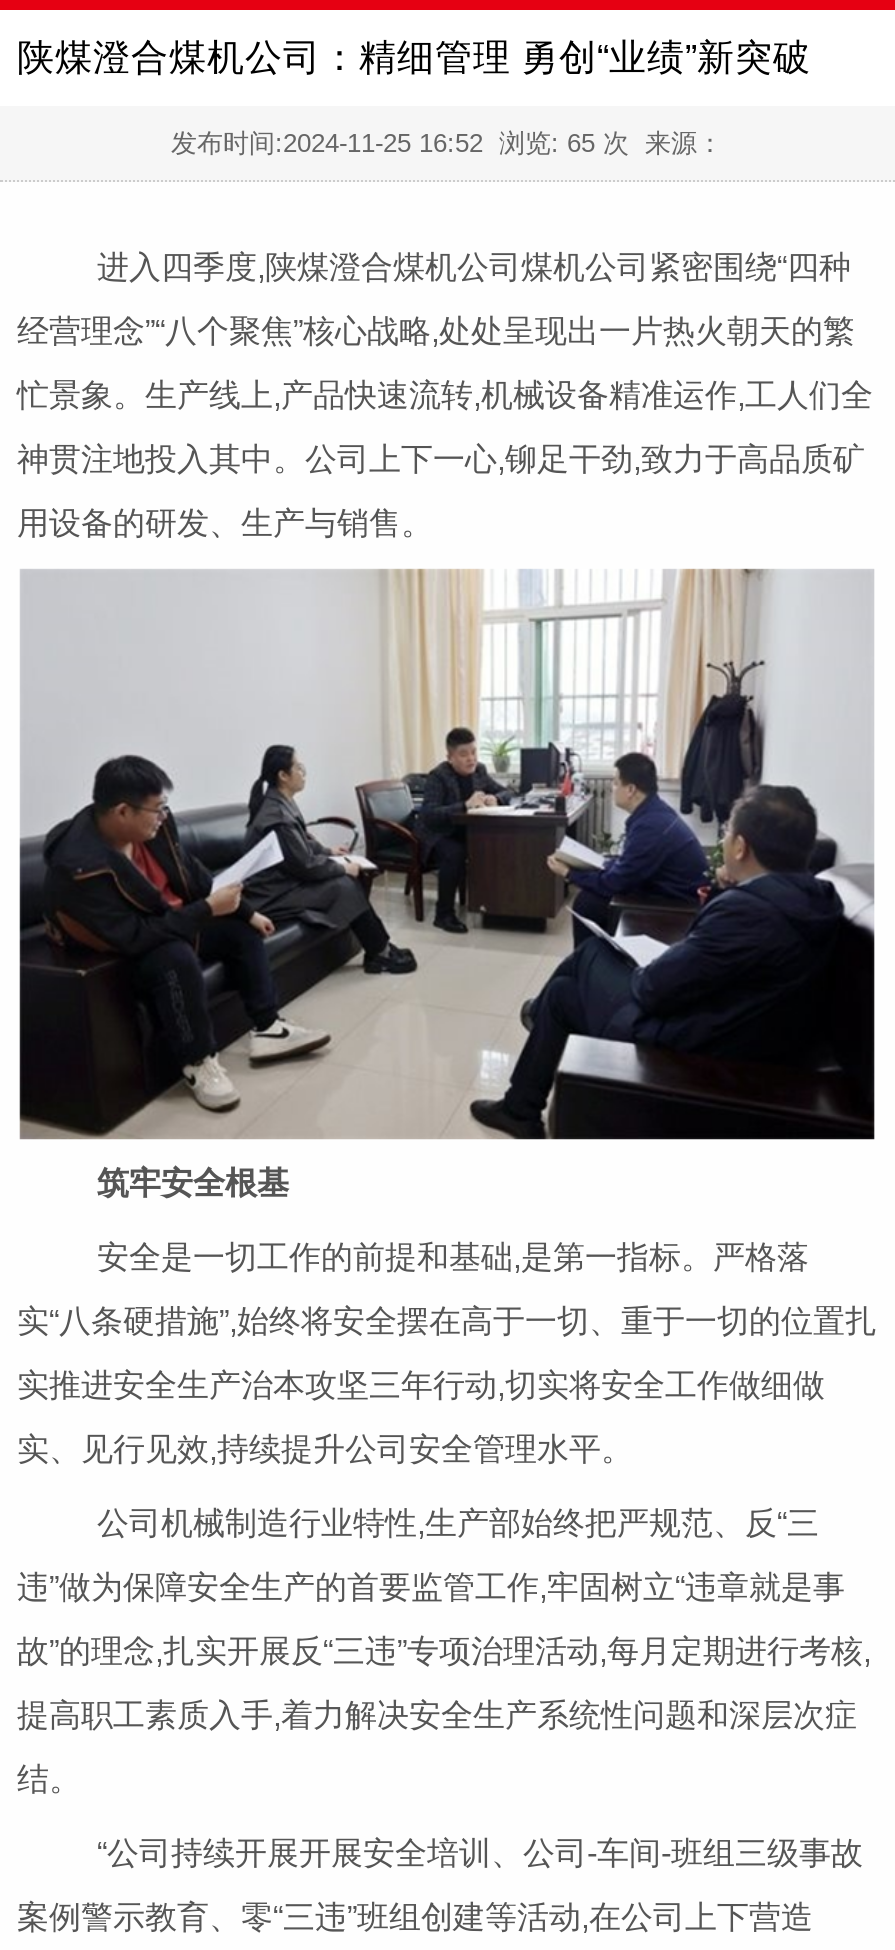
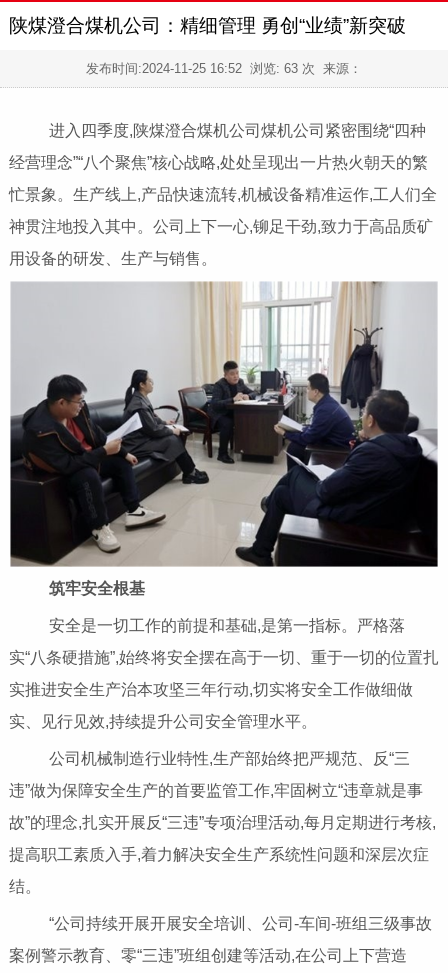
[171,127,723,157] 发布时间:2024-11-25 16:52浏览: 65 次 来源： -> [86,60,362,75] 发布时间:2024-11-25 16:52浏览: 63 次 来源：

